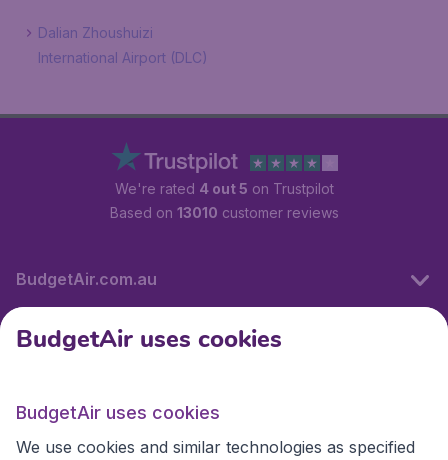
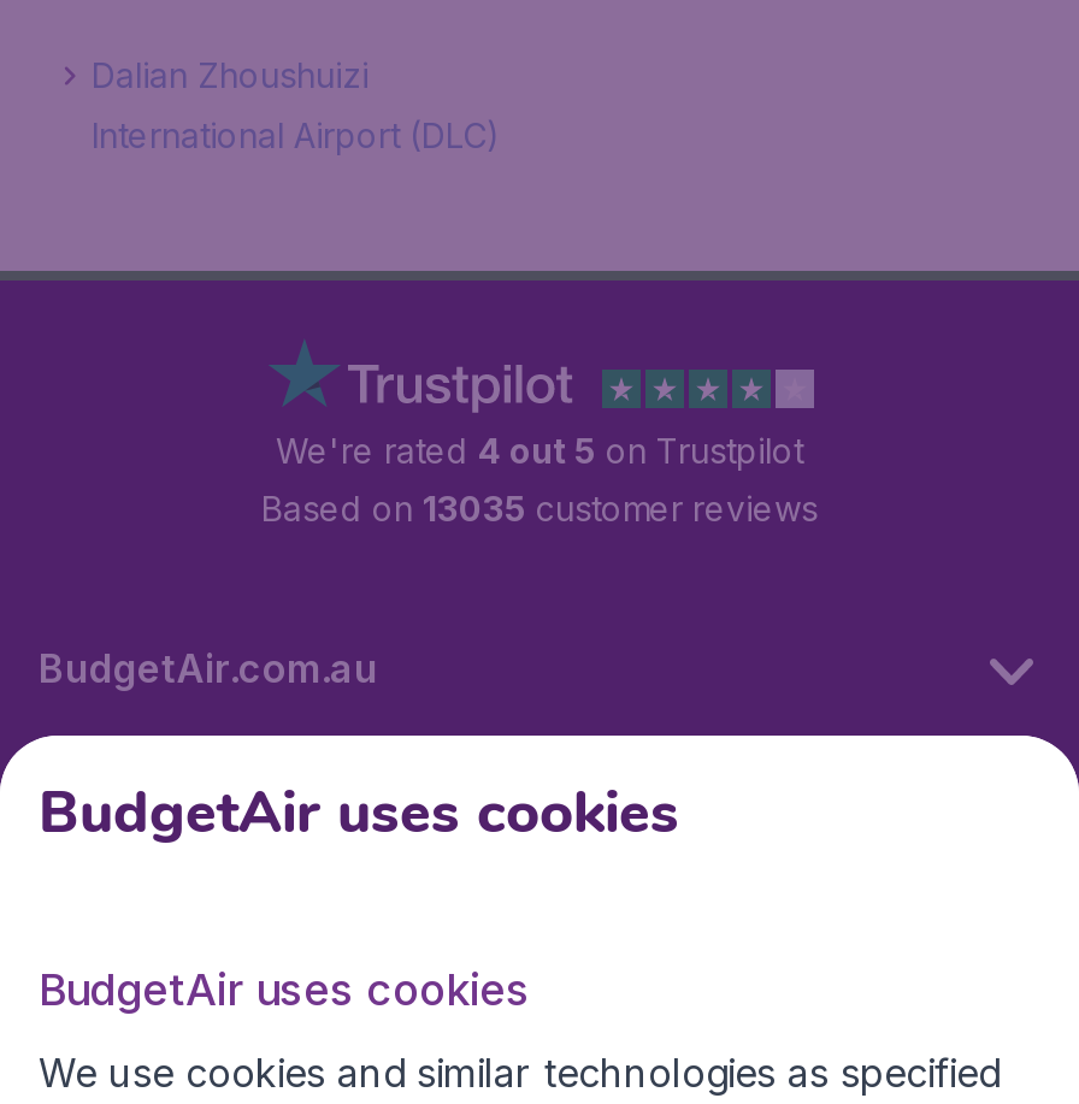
[109,204,338,221] Based on 13010 customer reviews -> [261,488,818,529] Based on 13035 customer reviews

